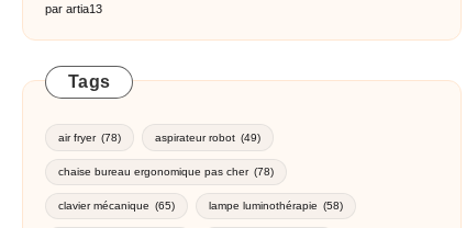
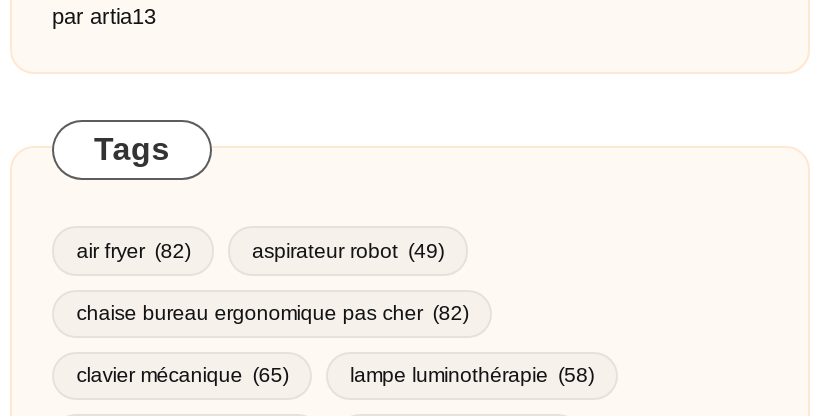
[58,131,121,143] air fryer (78) -> [76,239,190,261] air fryer (82)
[58,165,274,177] chaise bureau ergonomique pas cher (78) -> [76,302,468,324] chaise bureau ergonomique pas cher (82)

